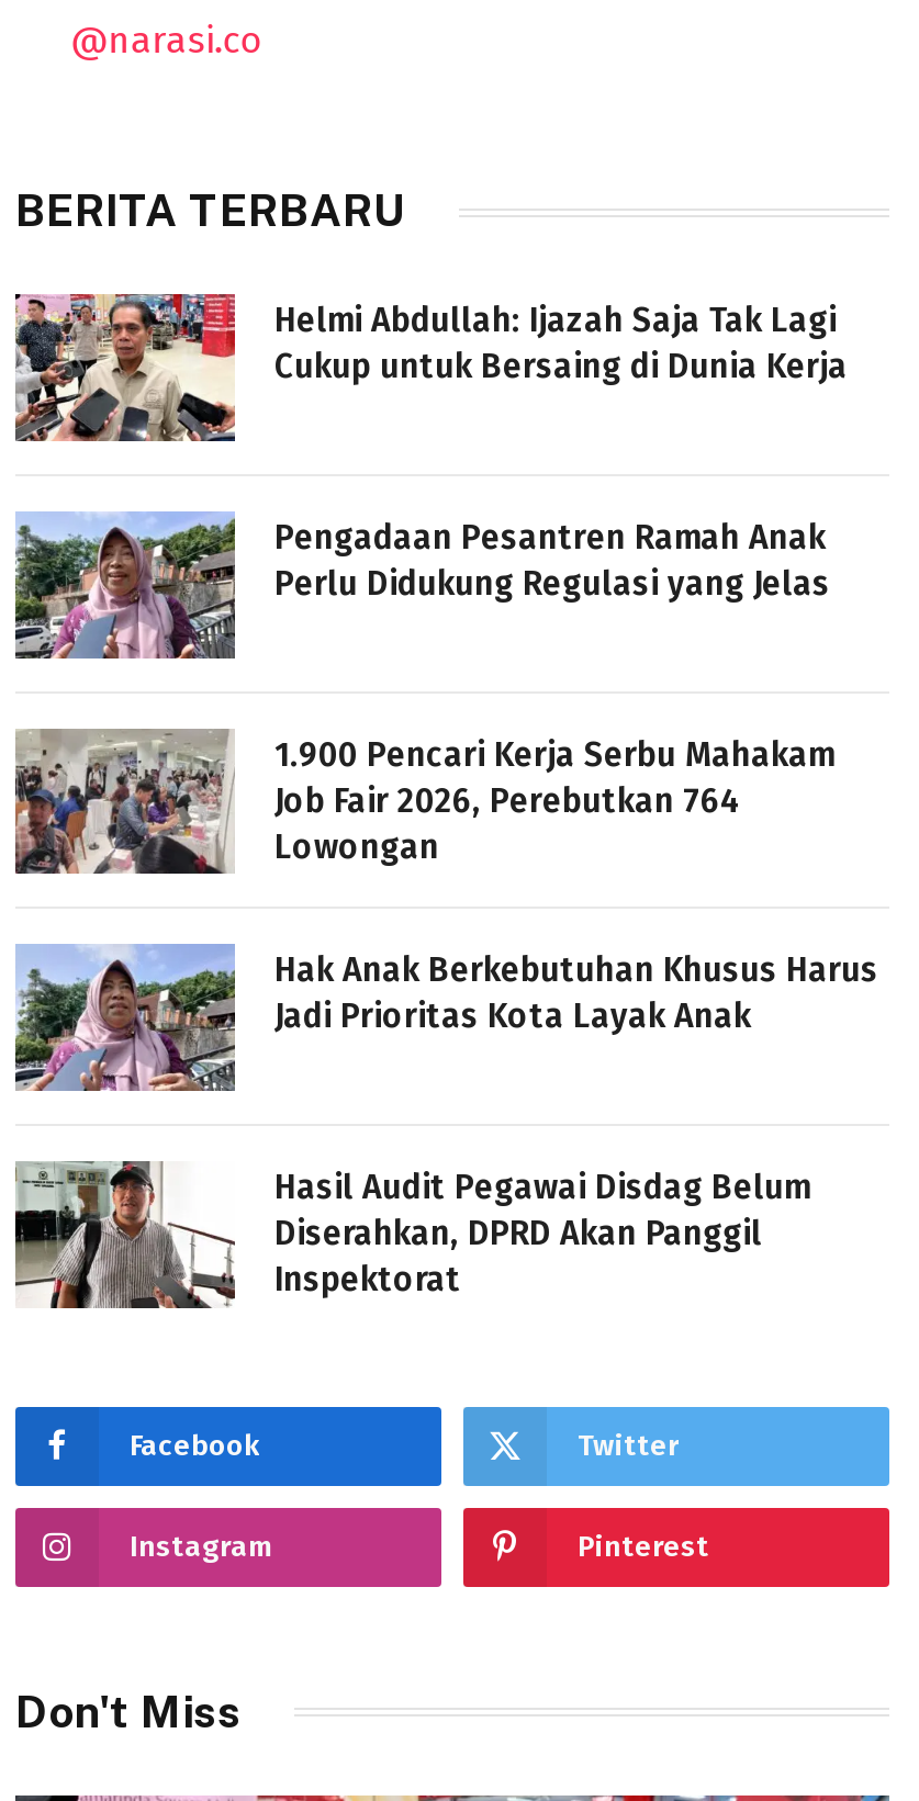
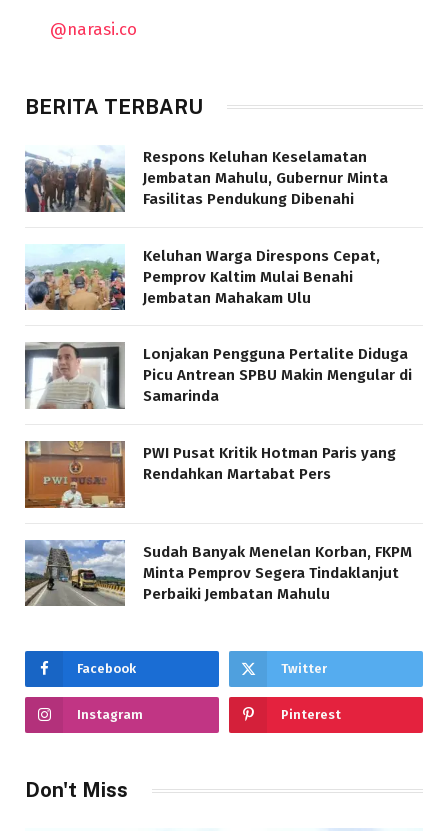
[13,291,848,442] [image] | Helmi Abdullah: Ijazah Saja Tak Lagi | Cukup untuk Bersaing di Dunia Kerja -> [25,144,388,213] [image] | Respons Keluhan Keselamatan | Jembatan Mahulu, Gubernur Minta | Fasilitas Pendukung Dibenahi
[13,510,830,660] [image] | Pengadaan Pesantren Ramah Anak | Perlu Didukung Regulasi yang Jelas -> [25,244,380,311] [image] | Keluhan Warga Direspons Cepat, | Pemprov Kaltim Mulai Benahi | Jembatan Mahakam Ulu
[15,732,834,875] [image] | 1.900 Pencari Kerja Serbu Mahakam | Job Fair 2026, Perebutkan 764 | Lowongan -> [25,343,412,409] [image] | Lonjakan Pengguna Pertalite Diduga | Picu Antrean SPBU Makin Mengular di | Samarinda
[13,943,878,1092] [image] | Hak Anak Berkebutuhan Khusus Harus | Jadi Prioritas Kota Layak Anak -> [24,440,396,509] [image] | PWI Pusat Kritik Hotman Paris yang | Rendahkan Martabat Pers
[13,1160,810,1309] [image] | Hasil Audit Pegawai Disdag Belum | Diserahkan, DPRD Akan Panggil | Inspektorat -> [24,539,412,607] [image] | Sudah Banyak Menelan Korban, FKPM | Minta Pemprov Segera Tindaklanjut | Perbaiki Jembatan Mahulu

